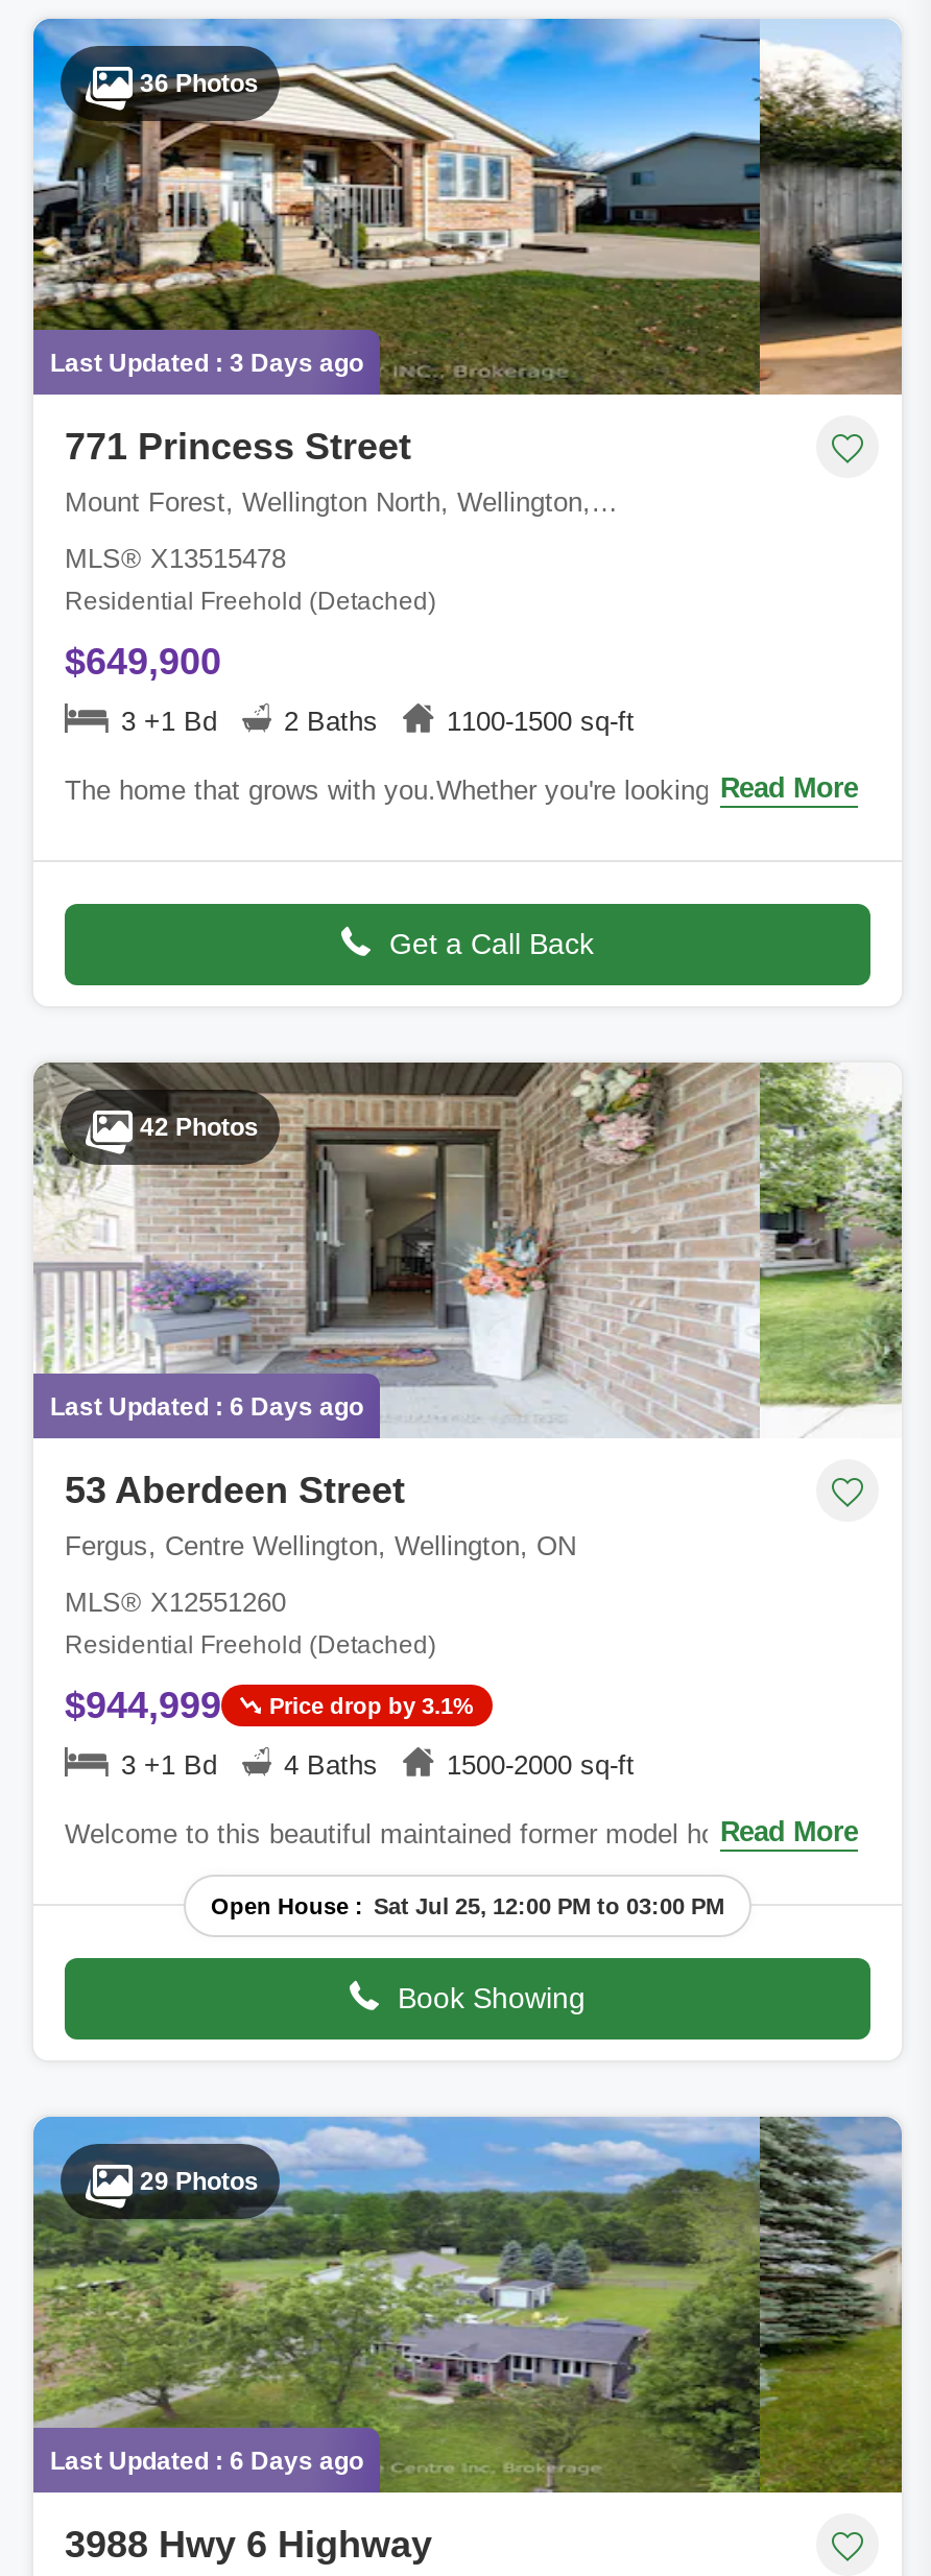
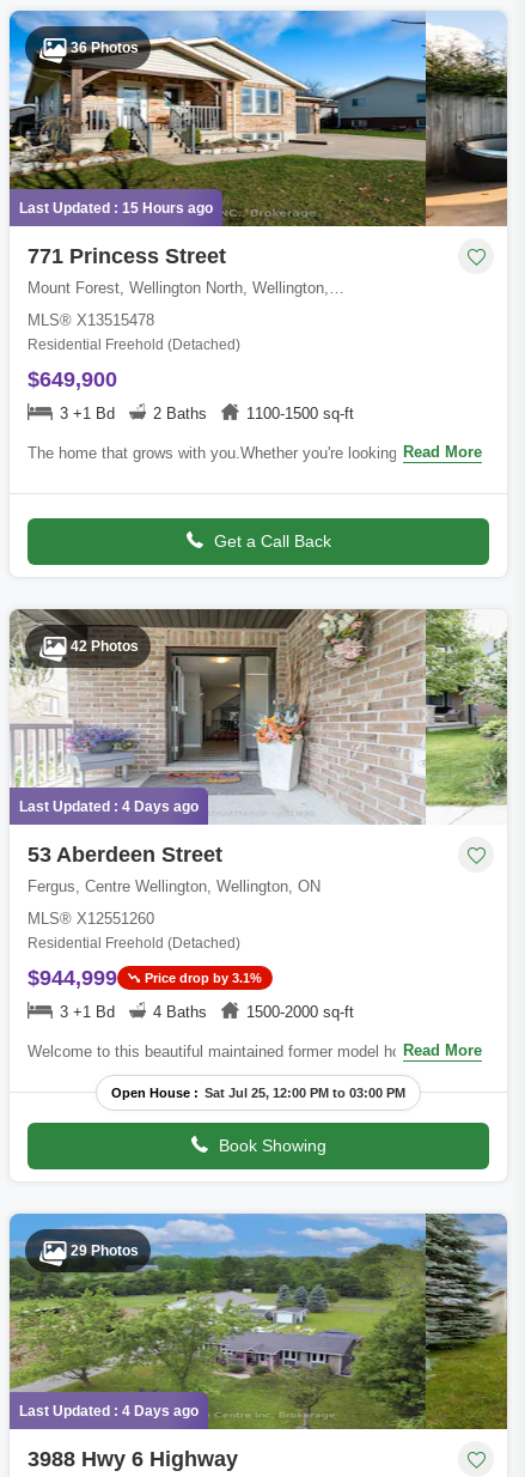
[50,349,363,378] Last Updated : 3 Days ago -> [19,200,213,217] Last Updated : 15 Hours ago
[50,1392,363,1422] Last Updated : 6 Days ago -> [19,798,199,815] Last Updated : 4 Days ago
[50,2447,363,2476] Last Updated : 6 Days ago -> [19,1403,199,1420] Last Updated : 4 Days ago

